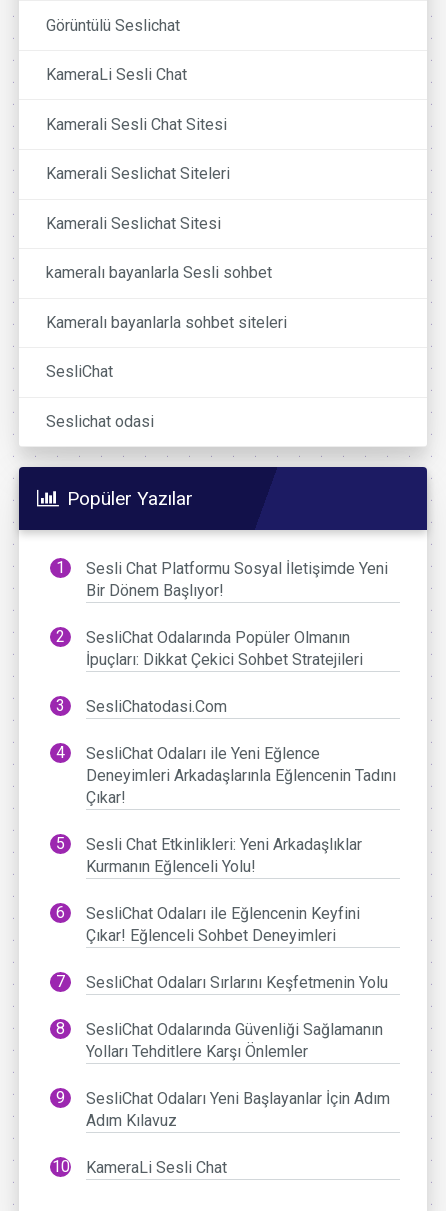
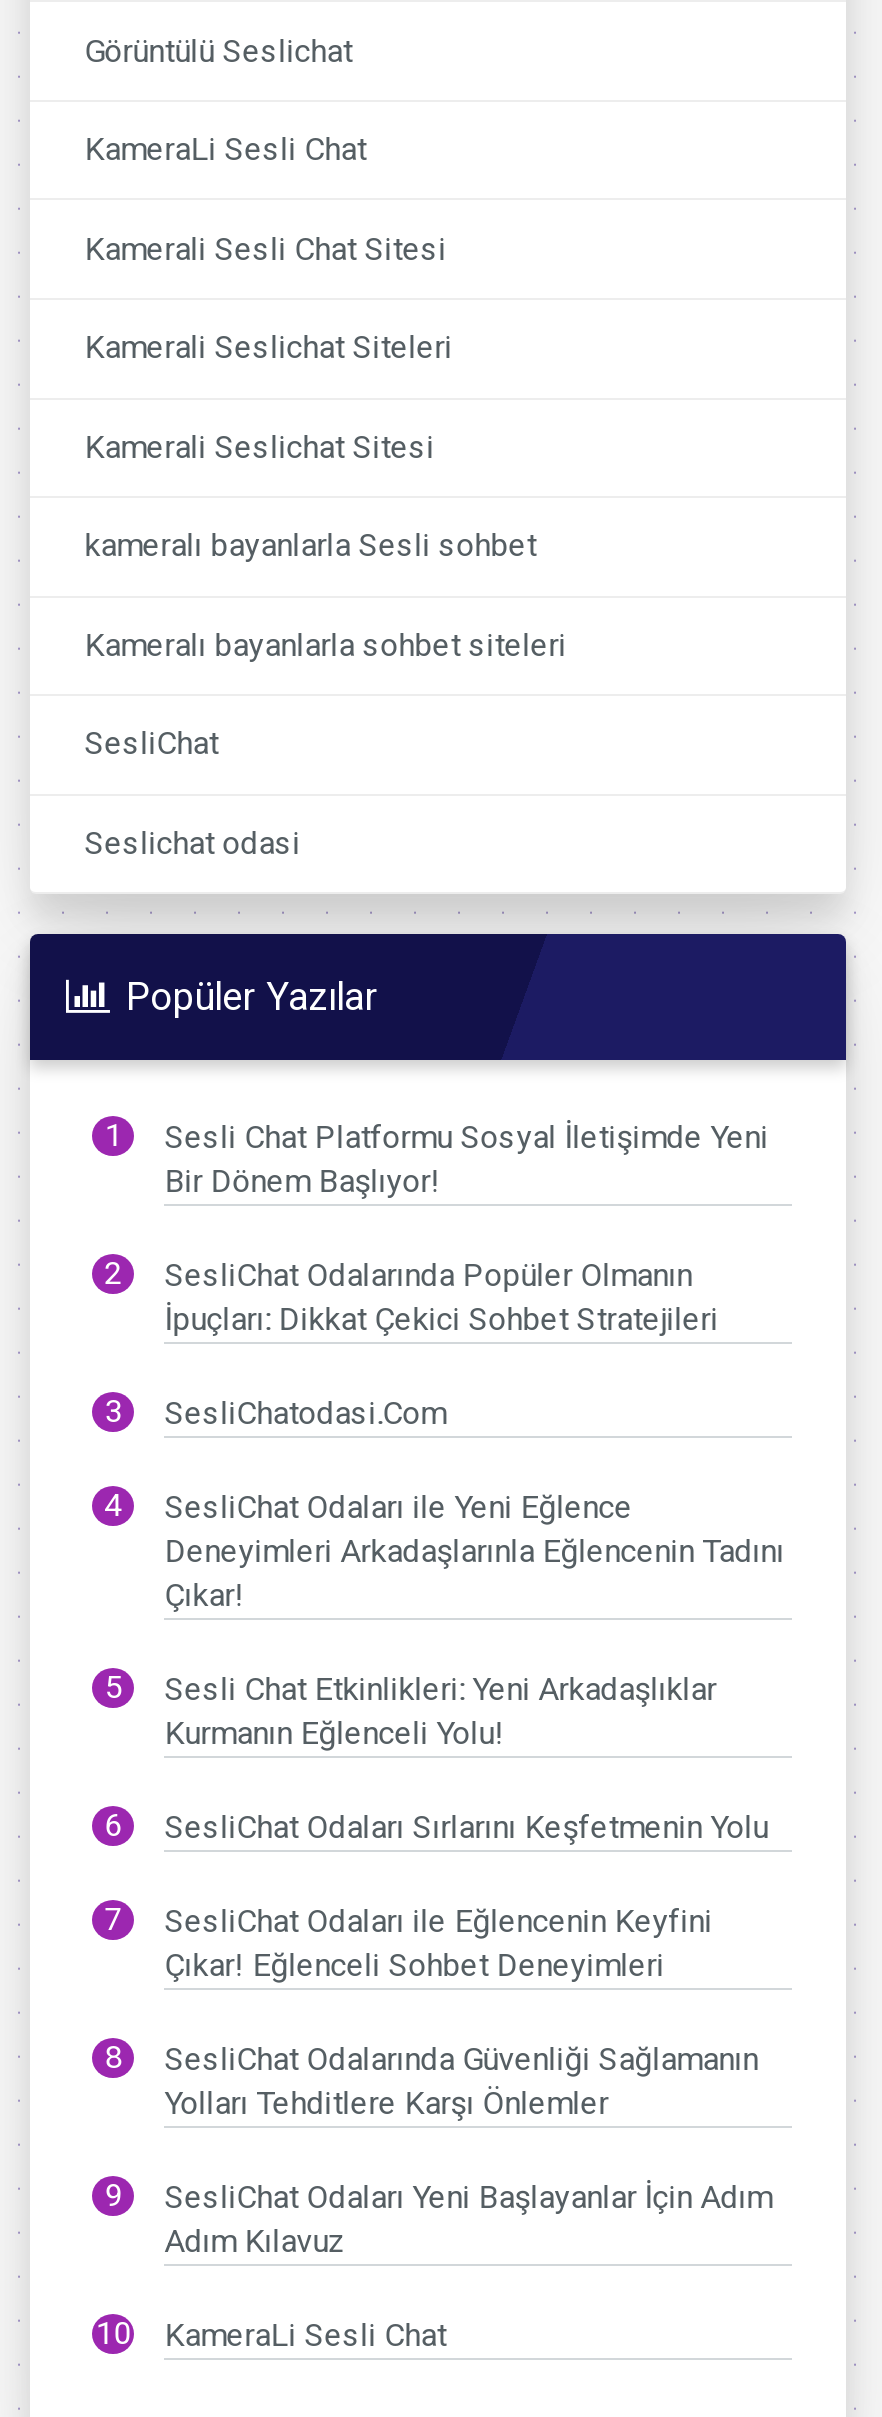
moved [86,903,360,944] -> [164,1901,712,1983]: SesliChat Odaları ile Eğlencenin Keyfini | Çıkar! Eğlenceli Sohbet Deneyimleri
moved [86,972,388,991] -> [164,1807,768,1845]: SesliChat Odaları Sırlarını Keşfetmenin Yolu

